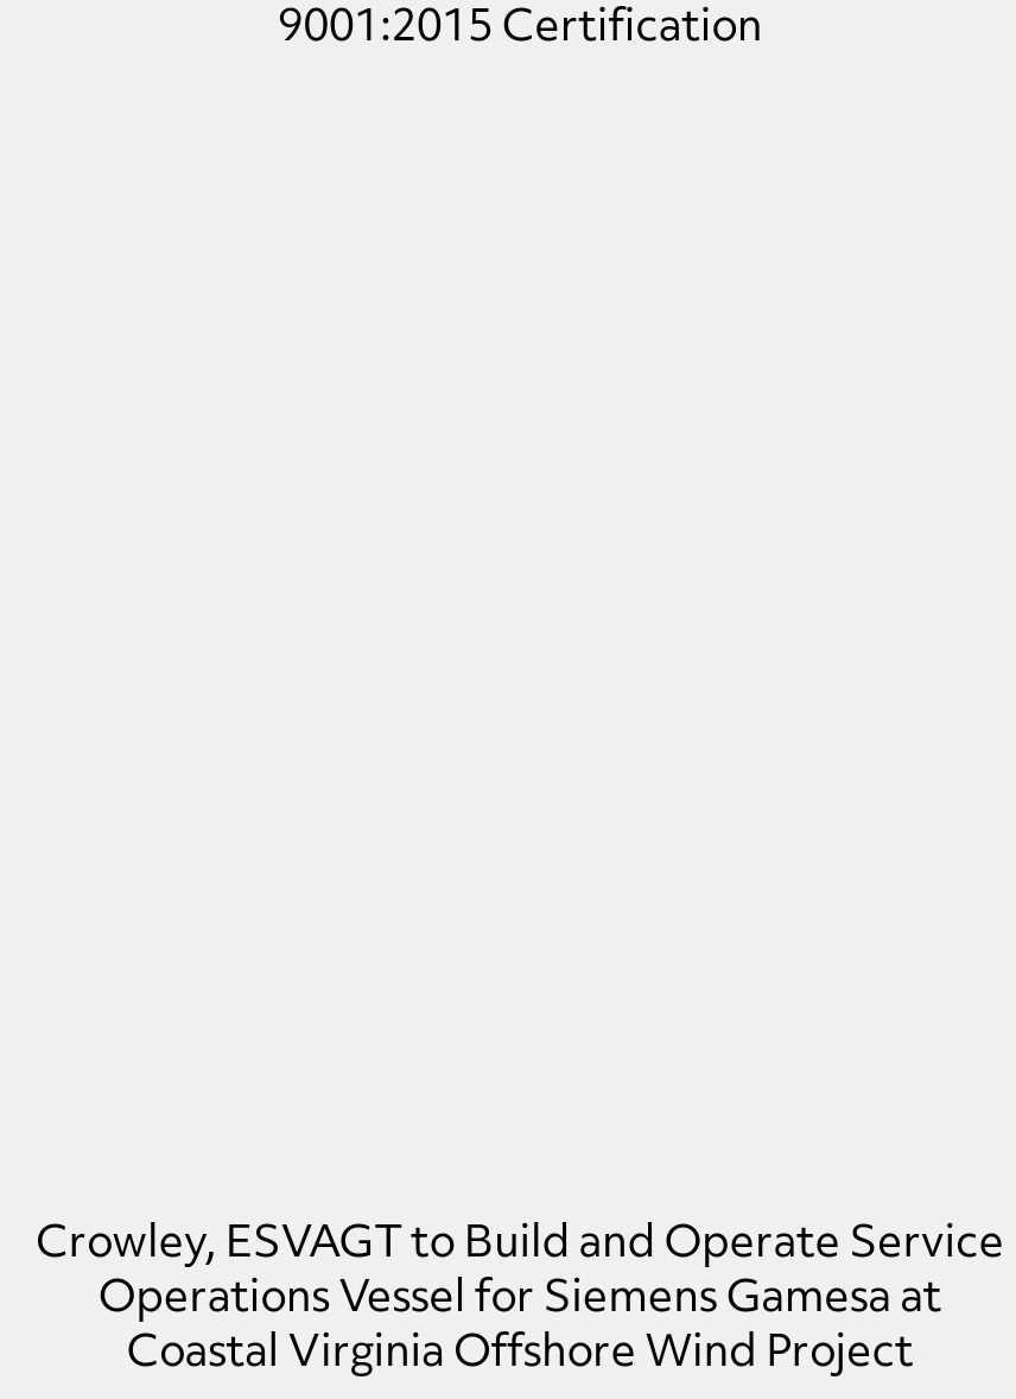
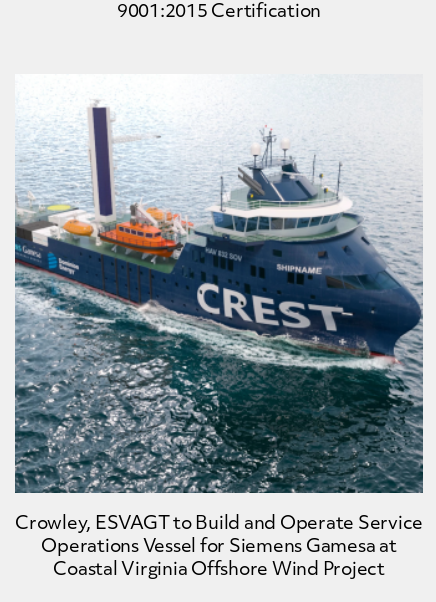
none -> [14,101,424,494] [image]

